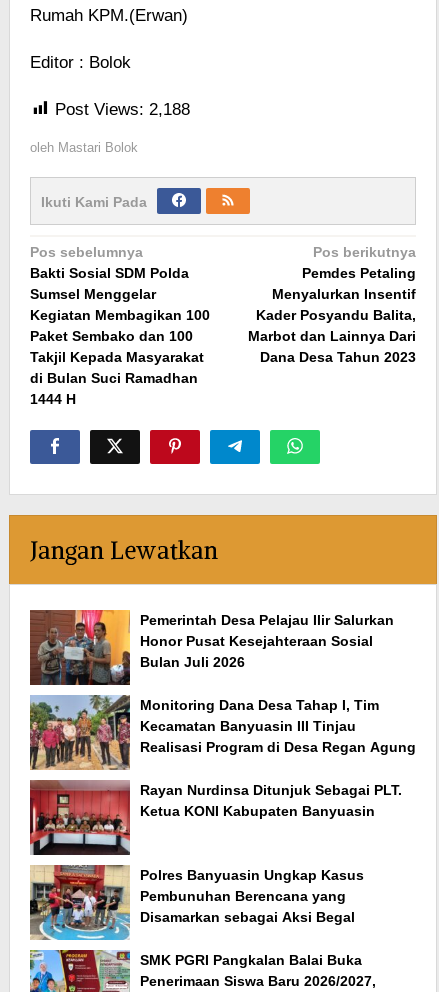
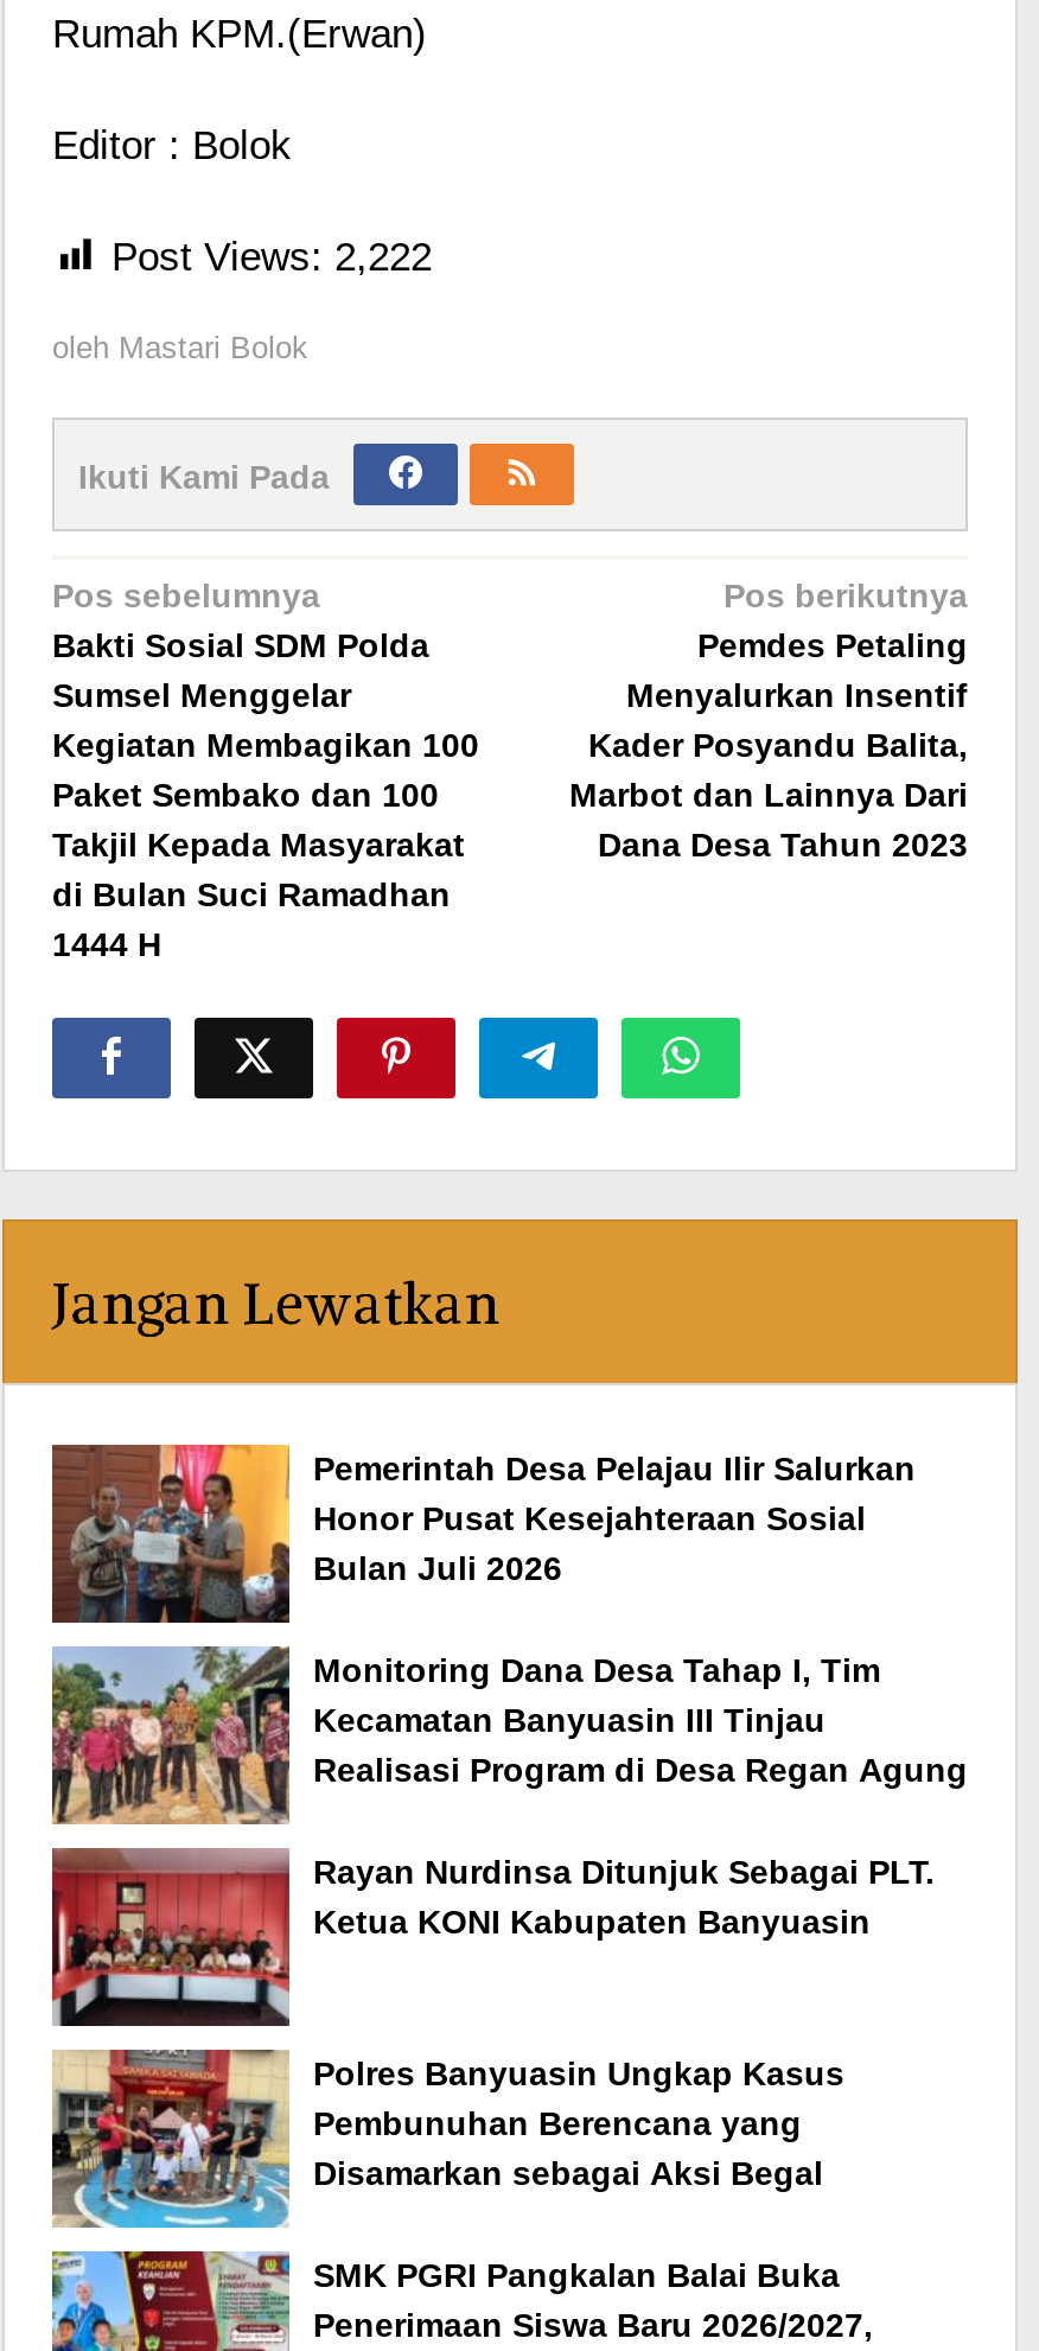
[55,100,190,119] Post Views: 2,188 -> [111,235,432,280] Post Views: 2,222

